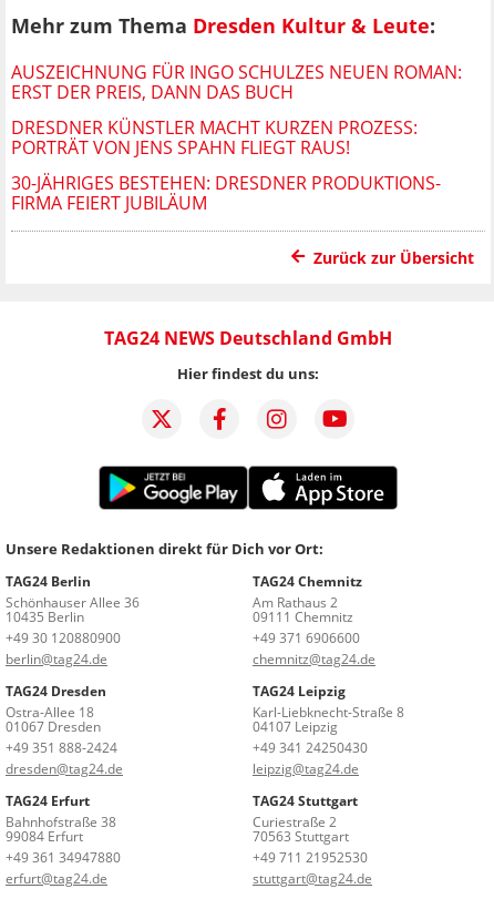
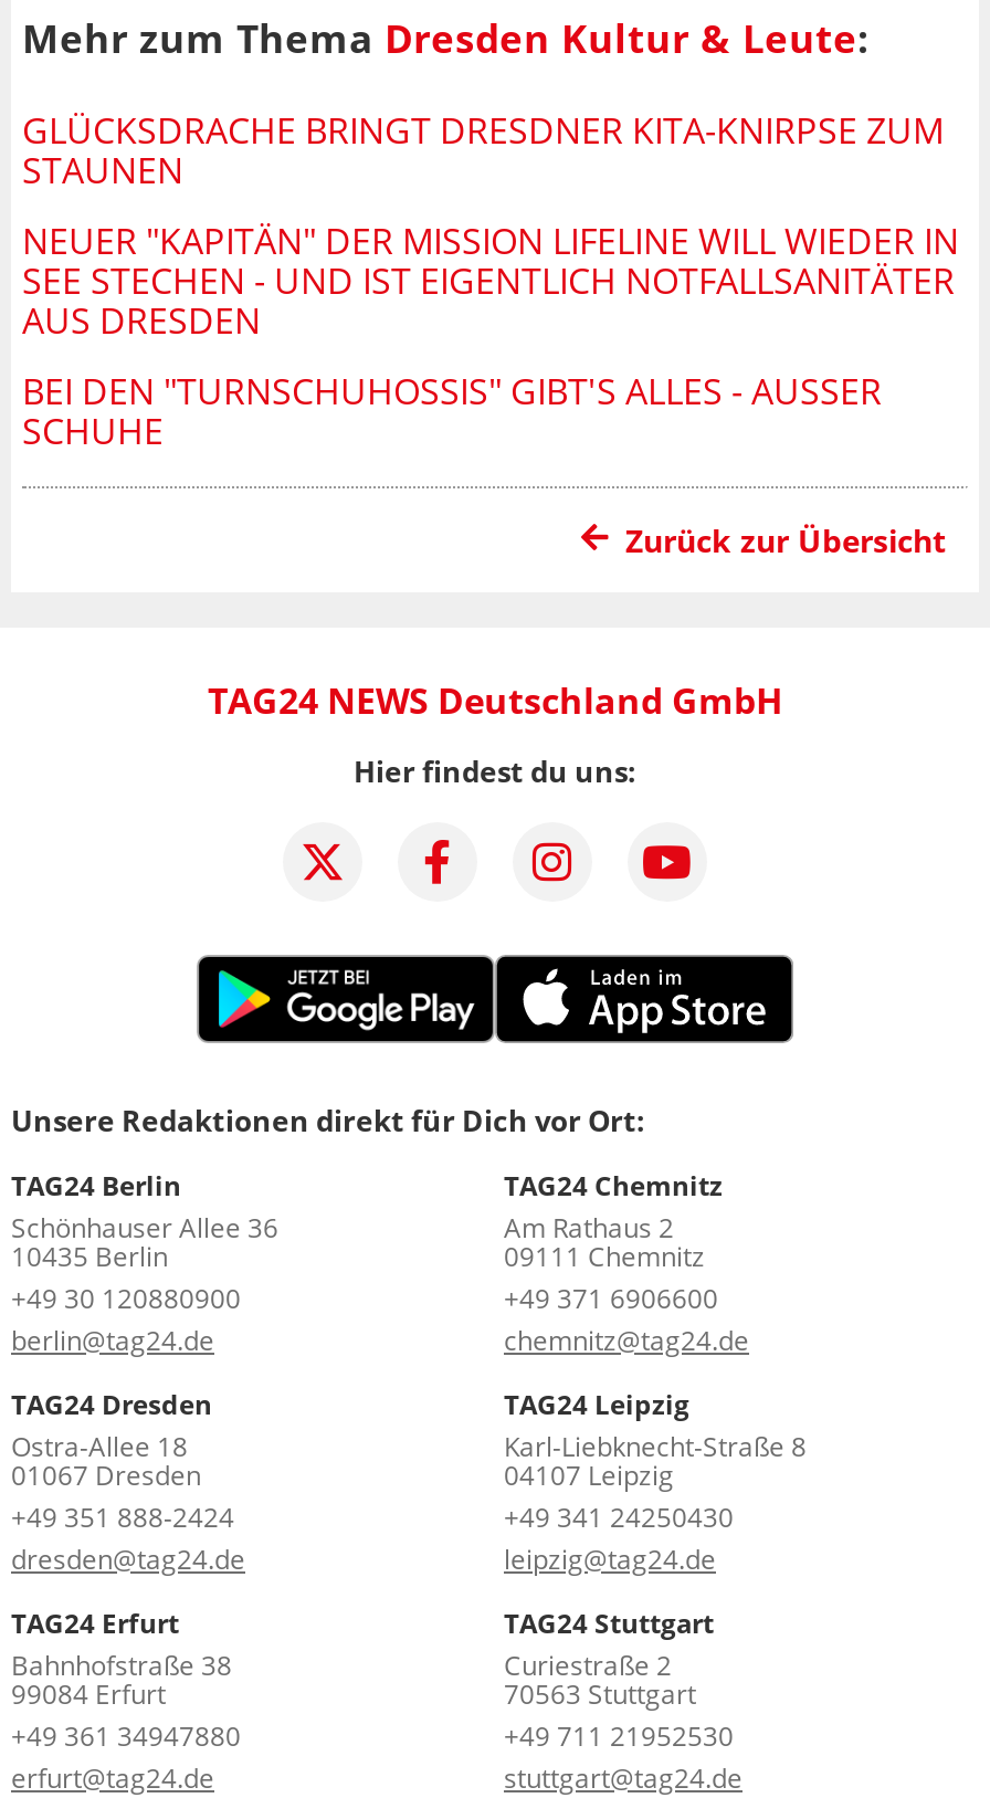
[11,60,462,105] AUSZEICHNUNG FÜR INGO SCHULZES NEUEN ROMAN: | ERST DER PREIS, DANN DAS BUCH -> [22,107,944,195] GLÜCKSDRACHE BRINGT DRESDNER KITA-KNIRPSE ZUM | STAUNEN
[11,116,418,160] DRESDNER KÜNSTLER MACHT KURZEN PROZESS: | PORTRÄT VON JENS SPAHN FLIEGT RAUS! -> [22,217,959,345] NEUER "KAPITÄN" DER MISSION LIFELINE WILL WIEDER IN | SEE STECHEN - UND IST EIGENTLICH NOTFALLSANITÄTER | AUS DRESDEN
[11,171,441,215] 30-JÄHRIGES BESTEHEN: DRESDNER PRODUKTIONS- | FIRMA FEIERT JUBILÄUM -> [22,368,882,456] BEI DEN "TURNSCHUHOSSIS" GIBT'S ALLES - AUSSER S | CHUHE

